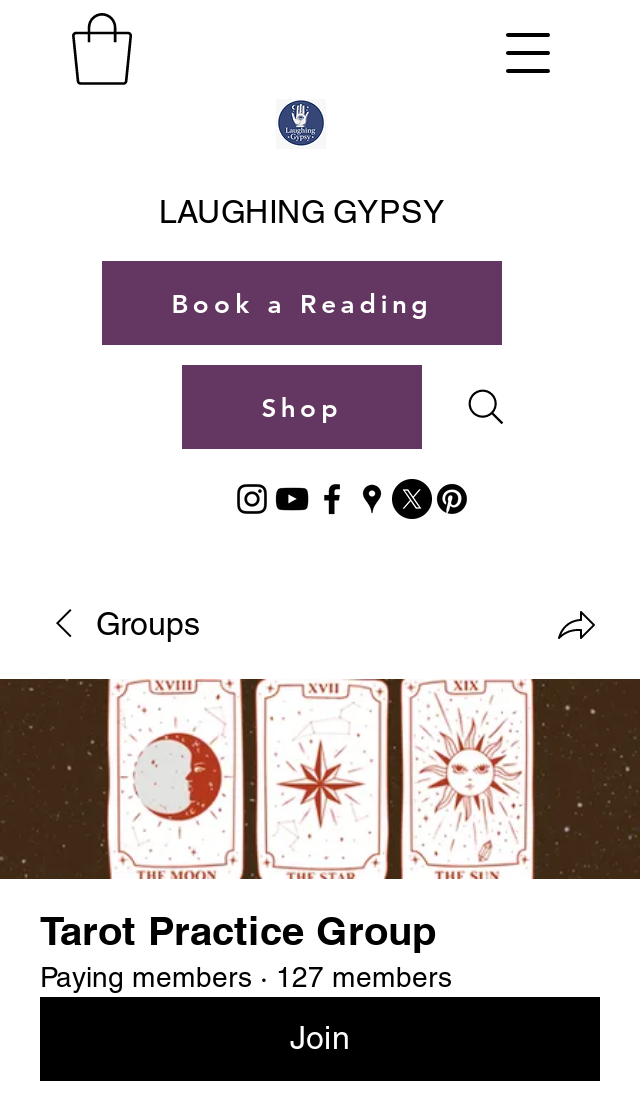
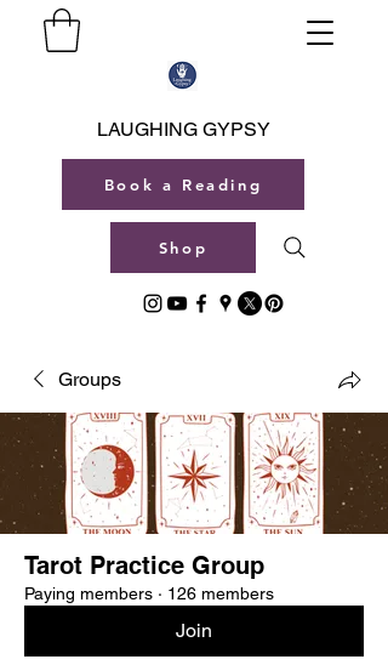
[40,960,452,992] Paying members · 127 members -> [24,583,274,603] Paying members · 126 members

